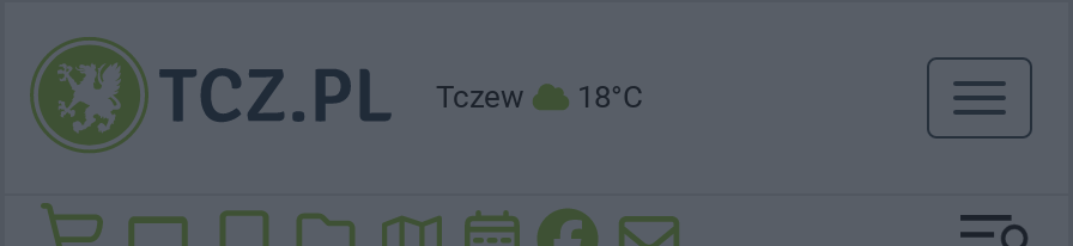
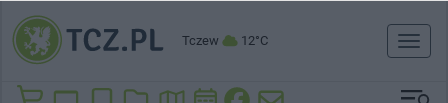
[436,79,642,115] Tczew 18°C -> [182,33,268,48] Tczew 12°C

